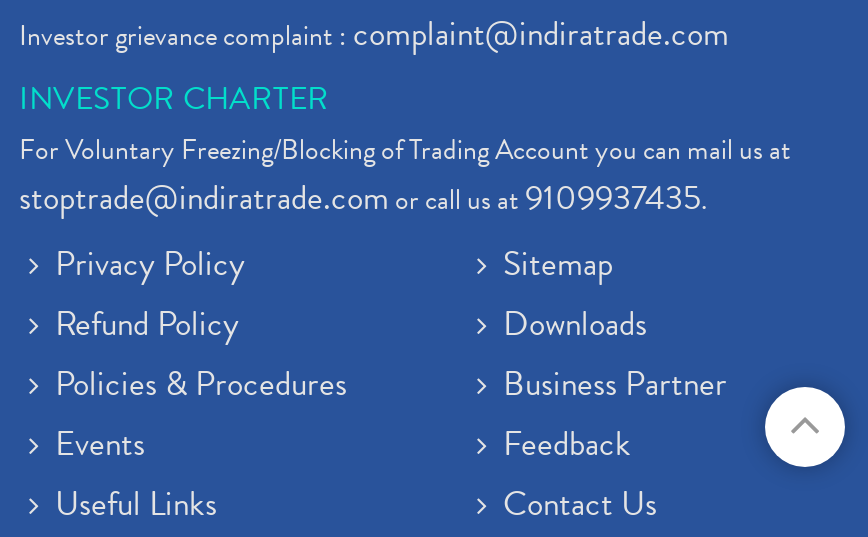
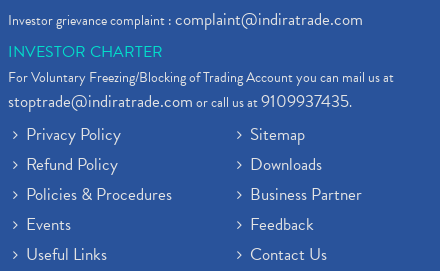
[763,385,847,469] [image] -> none

